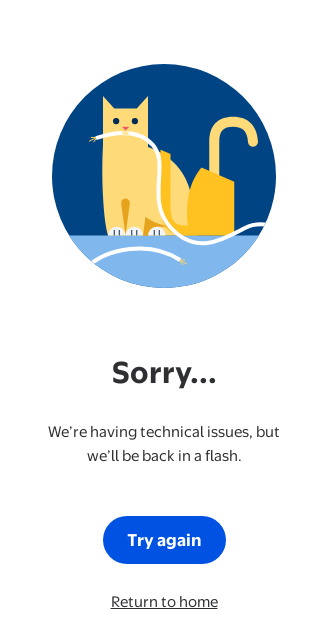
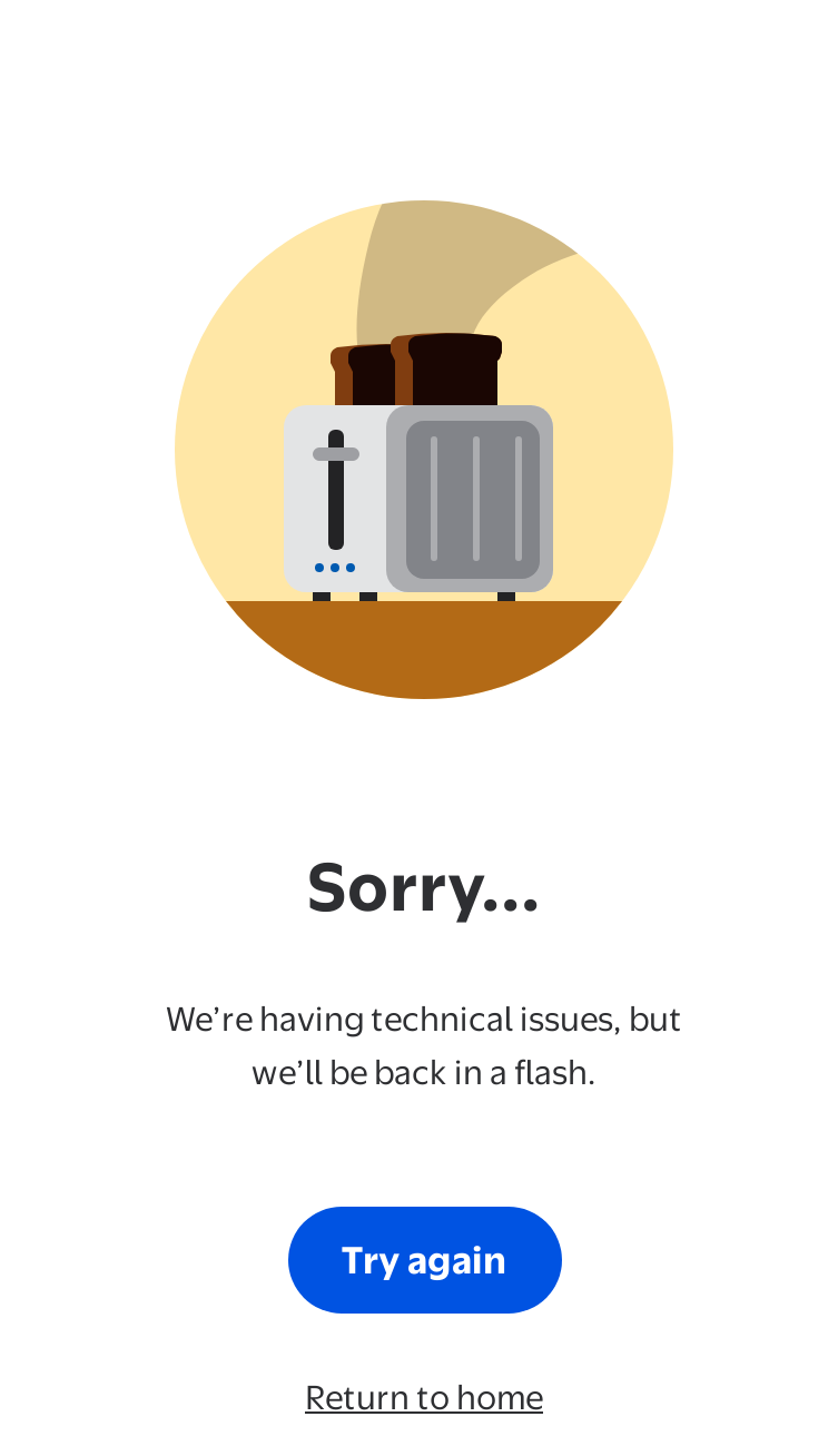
[51,63,277,289] [image] -> [175,200,673,701] [image]

